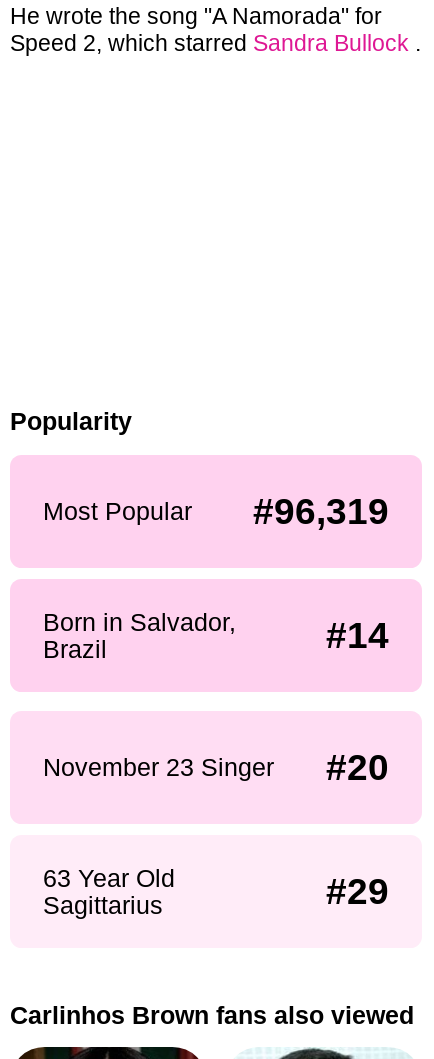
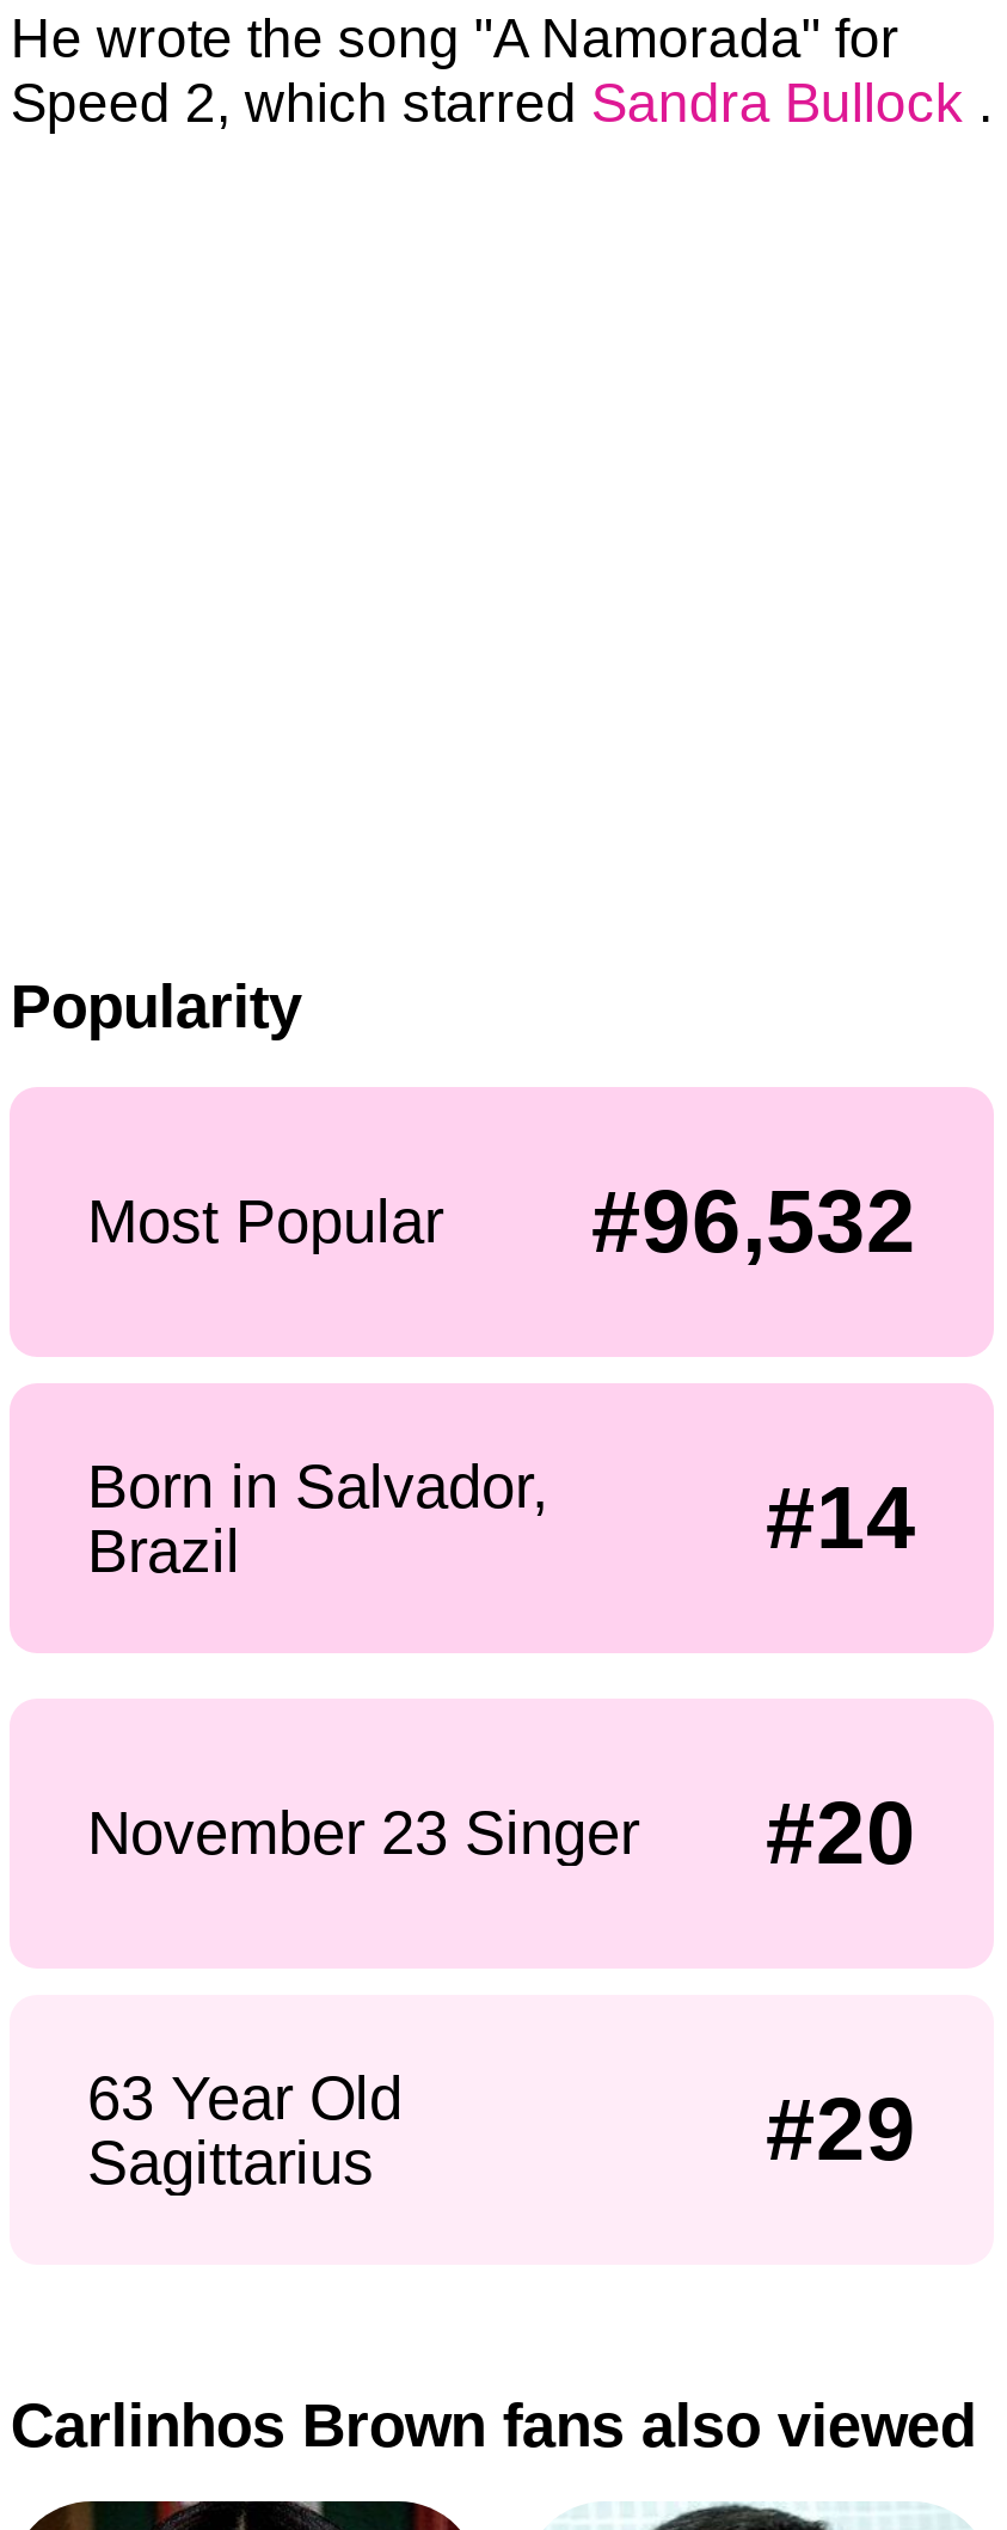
[253,491,389,532] #96,319 -> [591,1173,916,1271] #96,532

